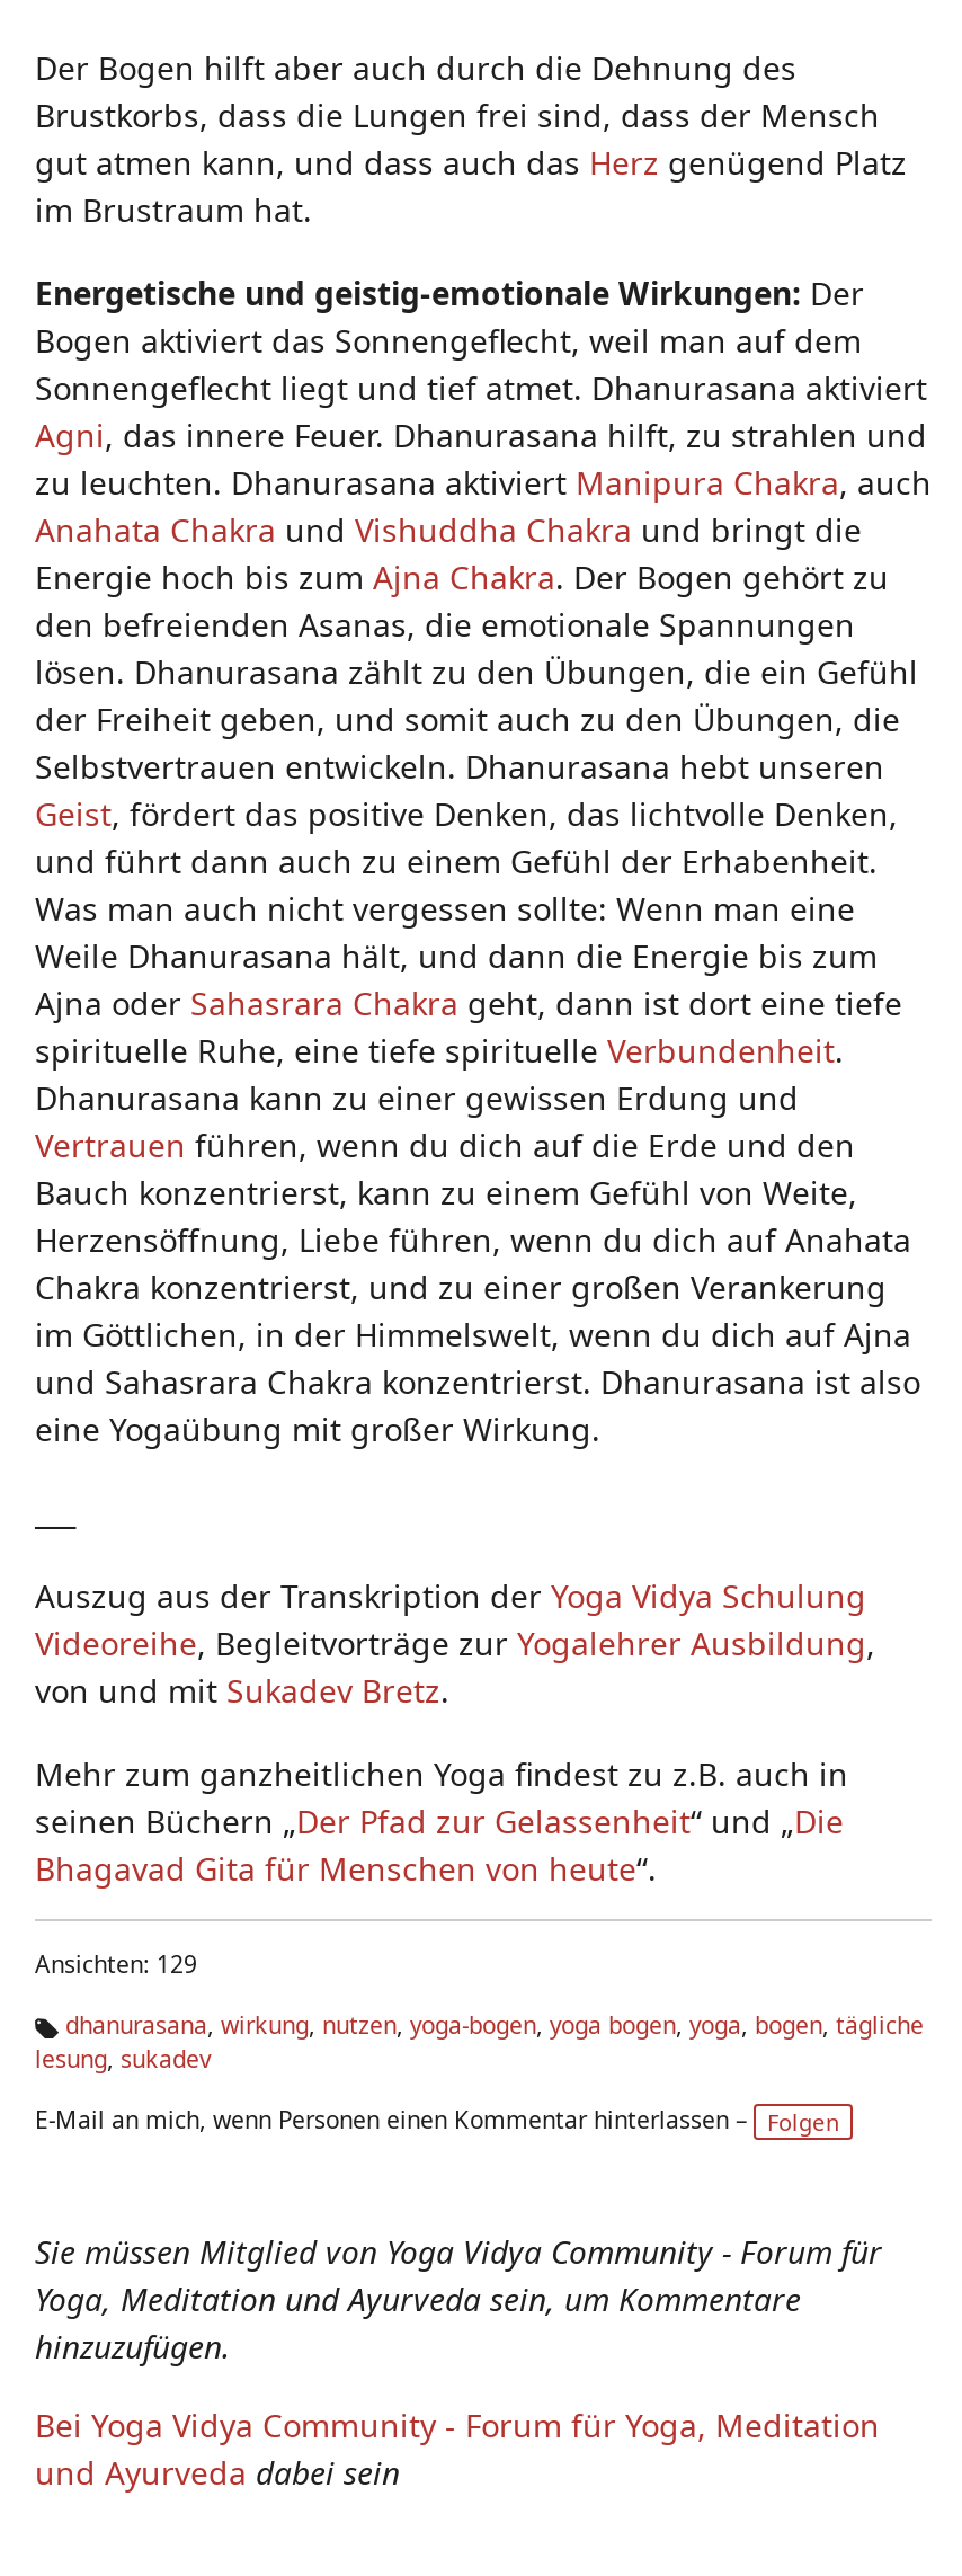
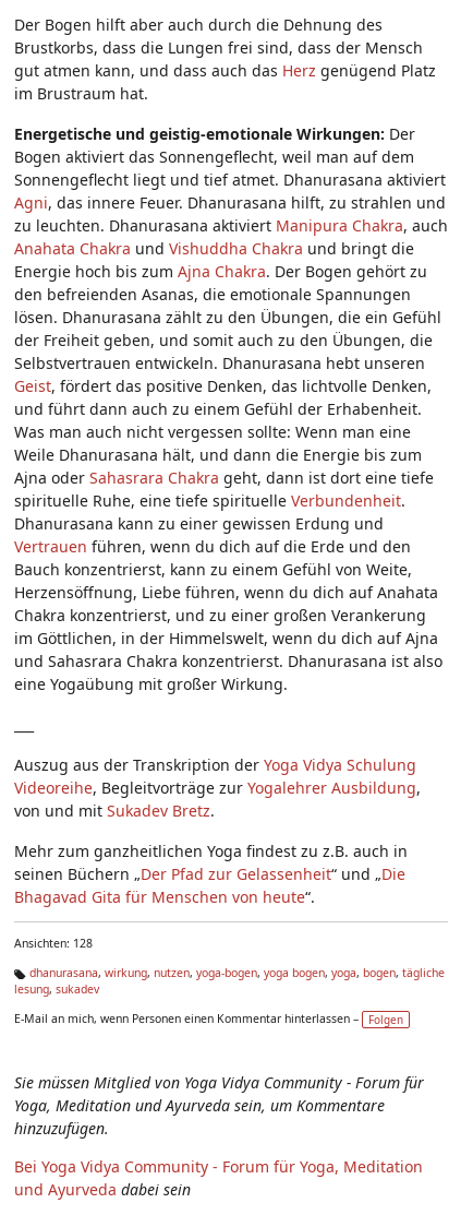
[35,1948,197,1979] Ansichten: 129 -> [14,935,93,950] Ansichten: 128

